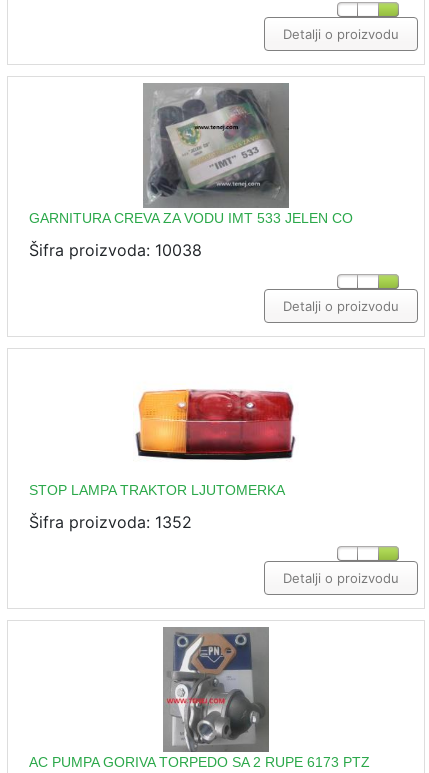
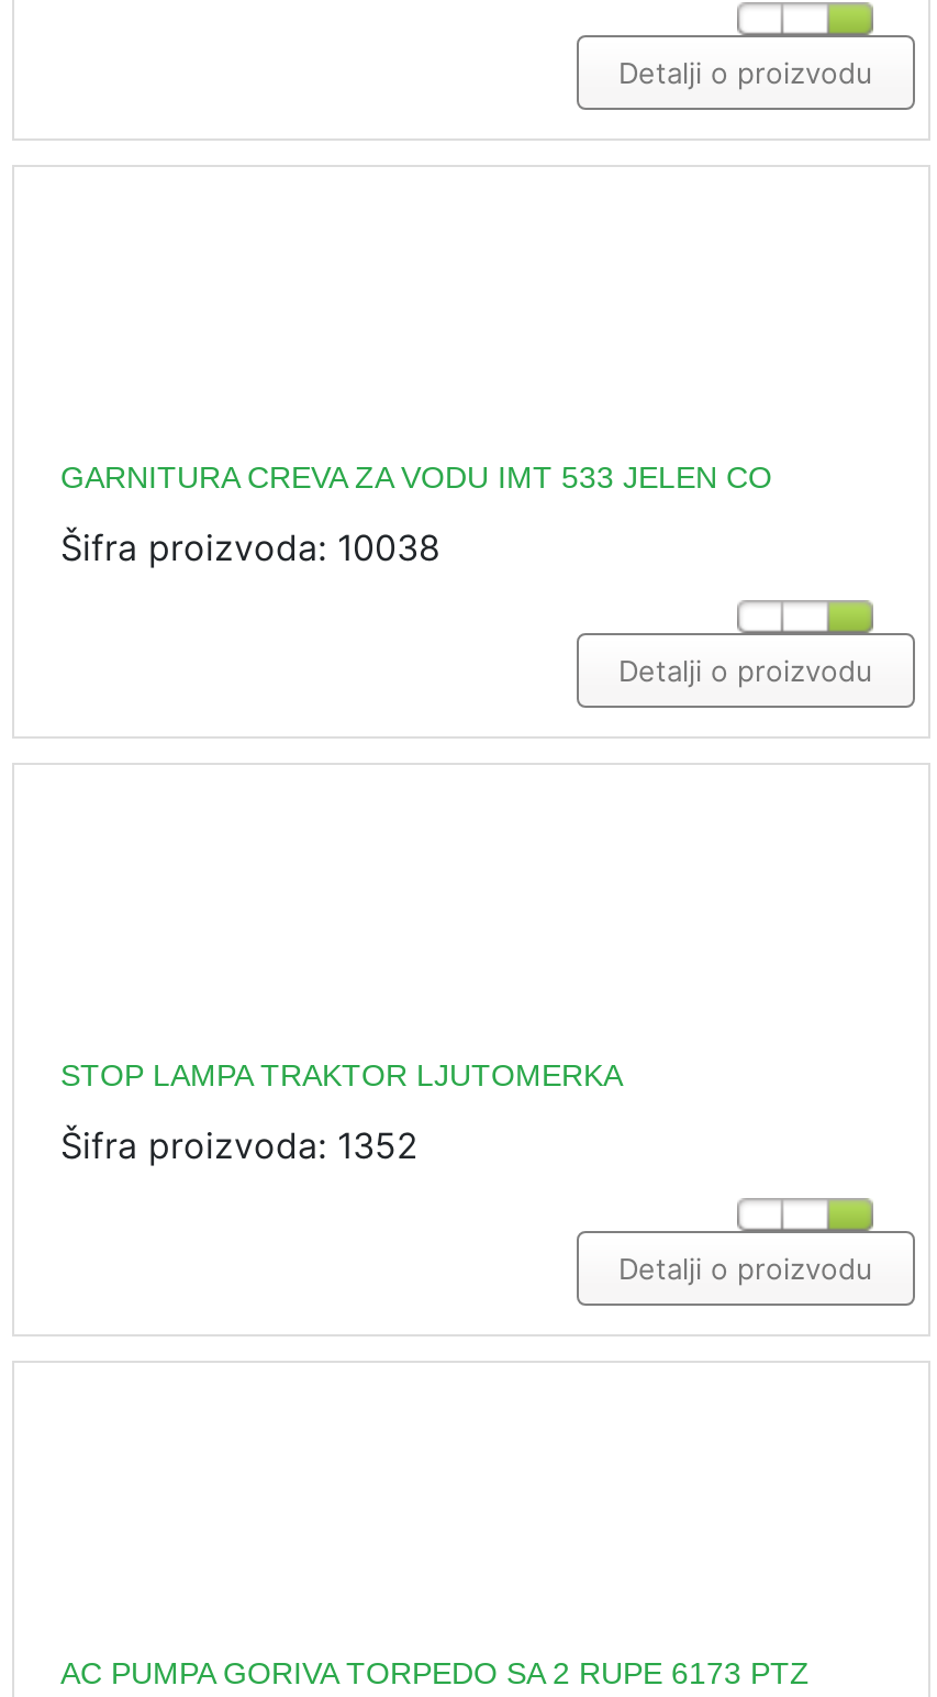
[142,82,290,207] [image] -> none
[135,388,296,461] [image] -> none
[162,626,270,751] [image] -> none

